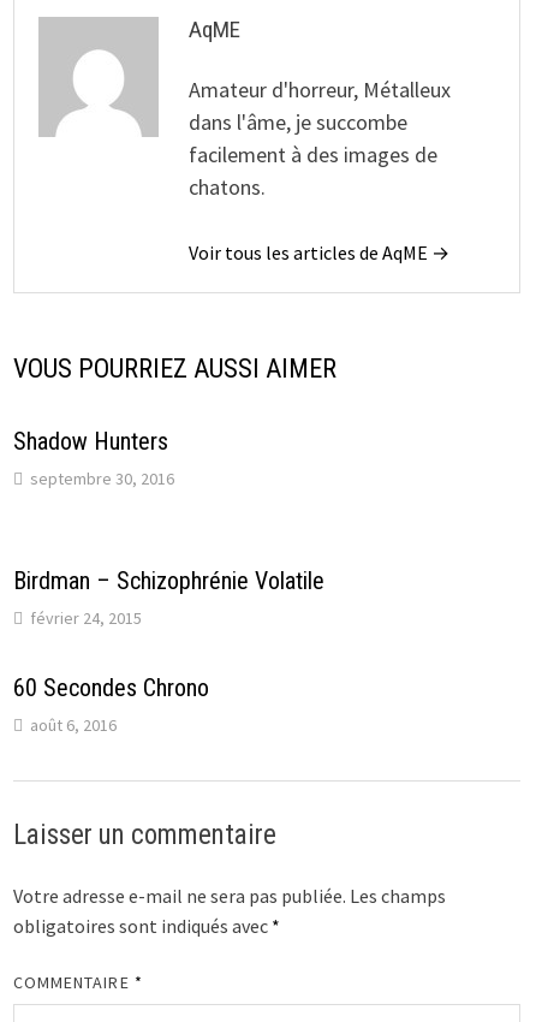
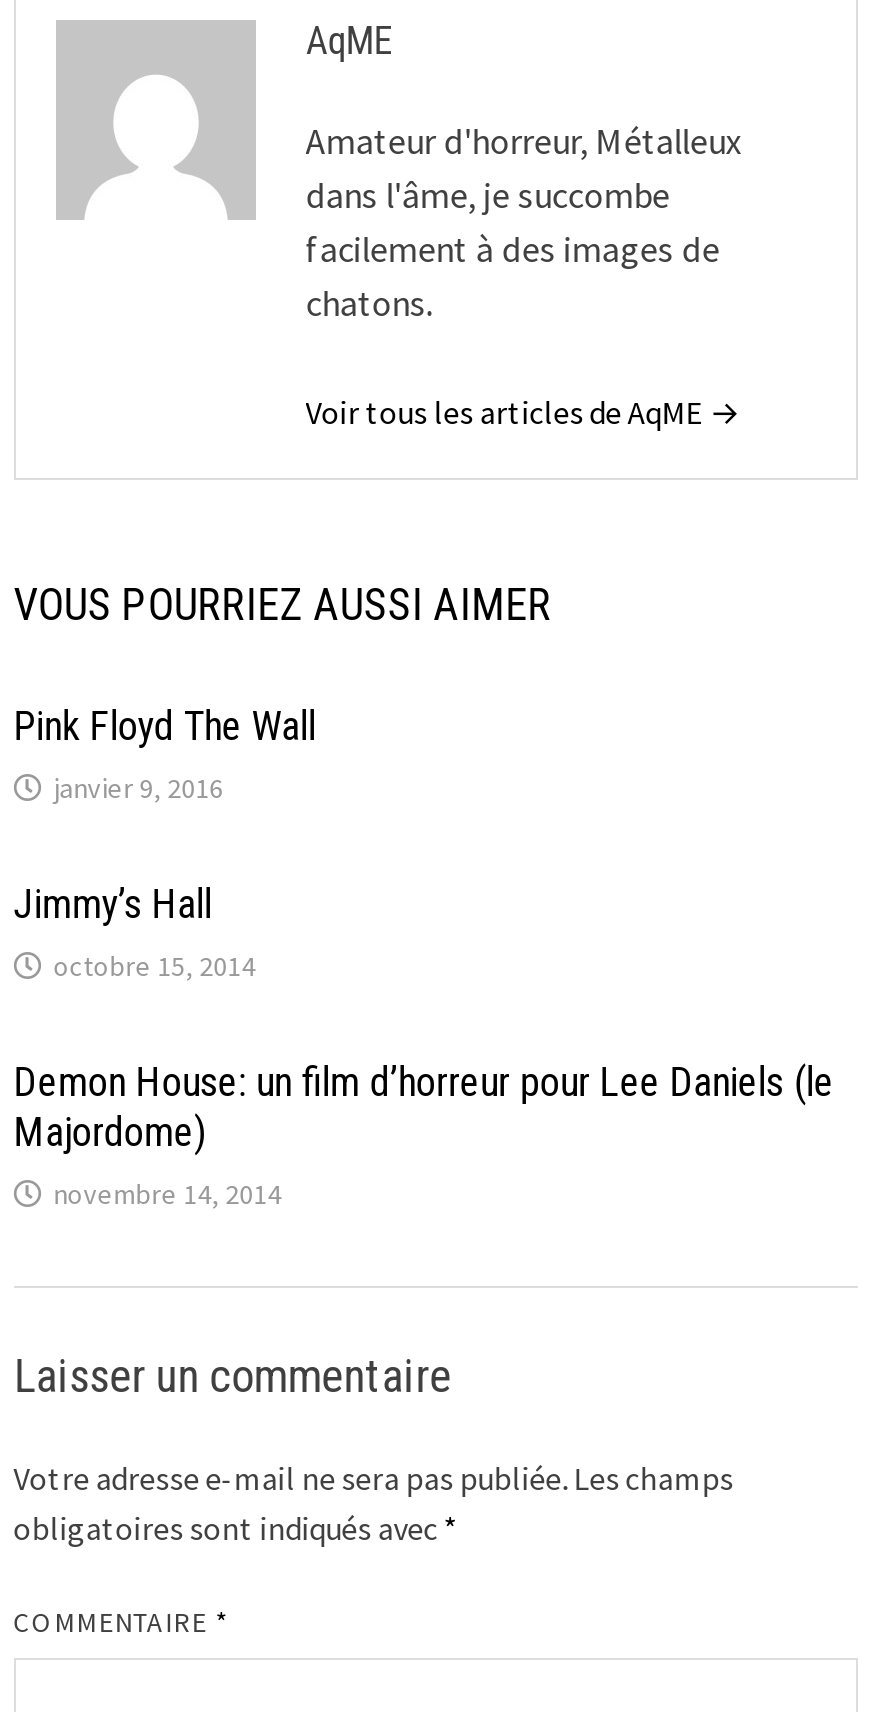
[13,426,174,489] Shadow Hunters | septembre 30, 2016 -> [14,703,316,807] Pink Floyd The Wall | janvier 9, 2016
[13,566,324,628] Birdman – Schizophrénie Volatile | février 24, 2015 -> [14,881,256,985] Jimmy’s Hall | octobre 15, 2014
[13,673,209,735] 60 Secondes Chrono | août 6, 2016 -> [14,1059,834,1213] Demon House: un film d’horreur pour Lee Daniels (le | Majordome) | novembre 14, 2014

